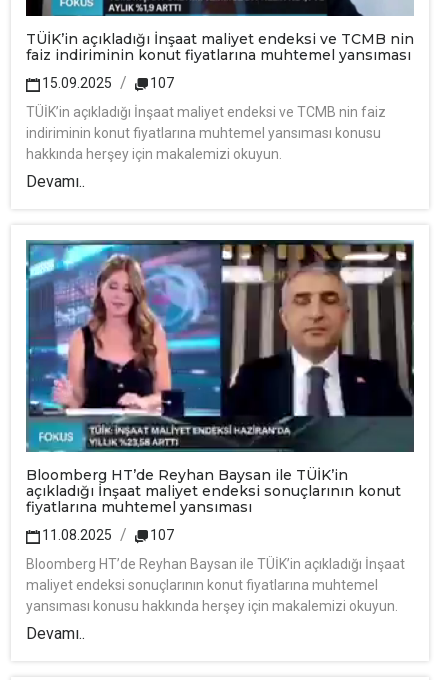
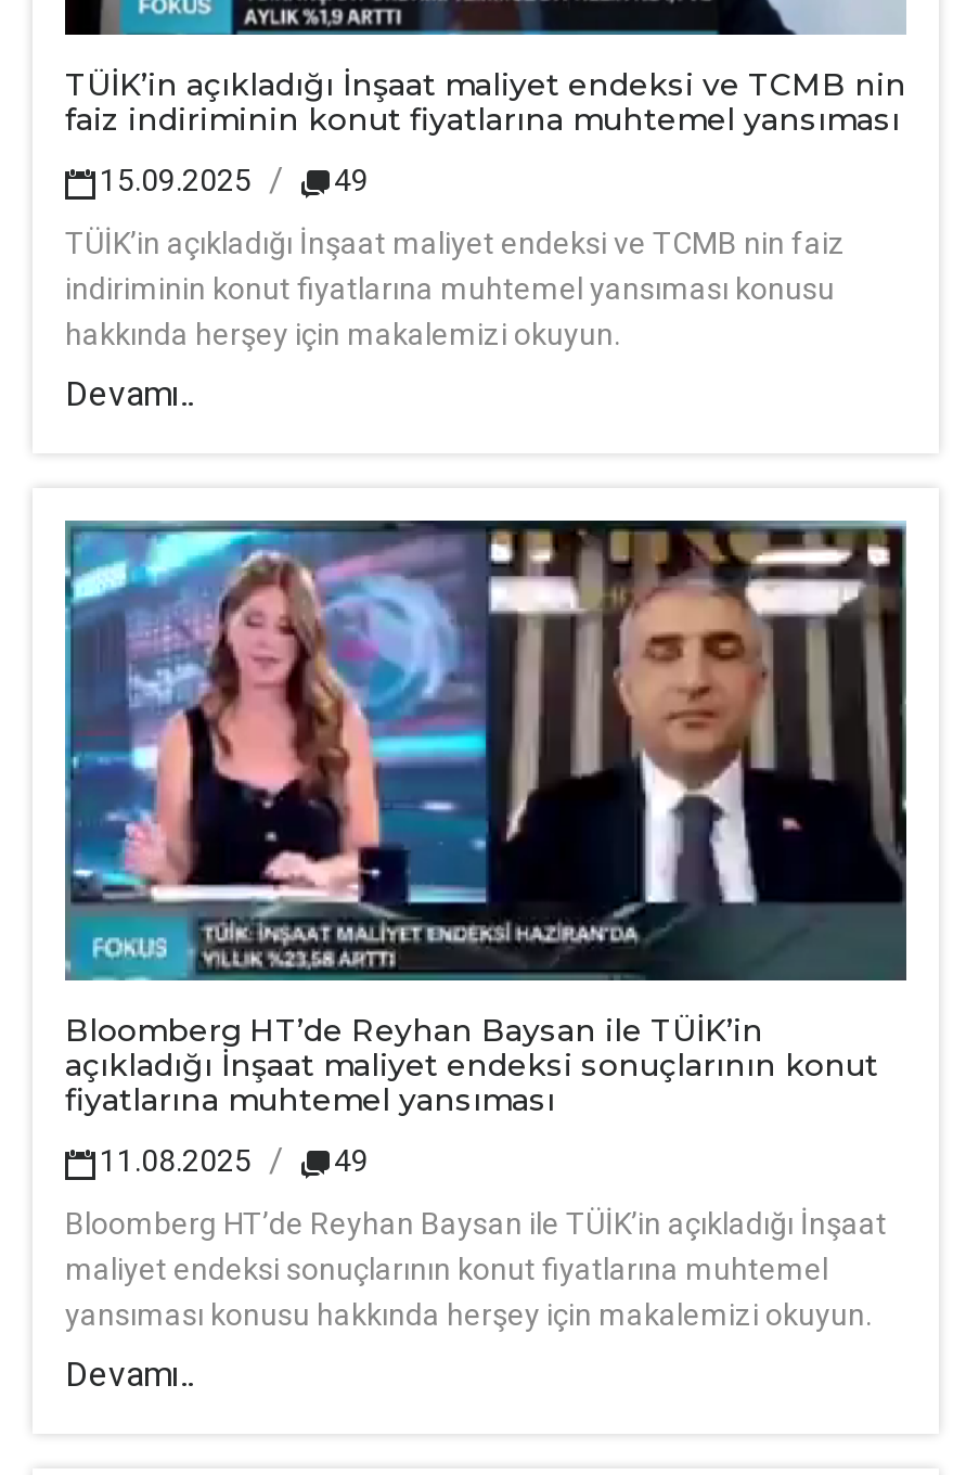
[150,75,174,91] 107 -> [334,163,369,198] 49
[150,527,174,543] 107 -> [334,1143,369,1178] 49

